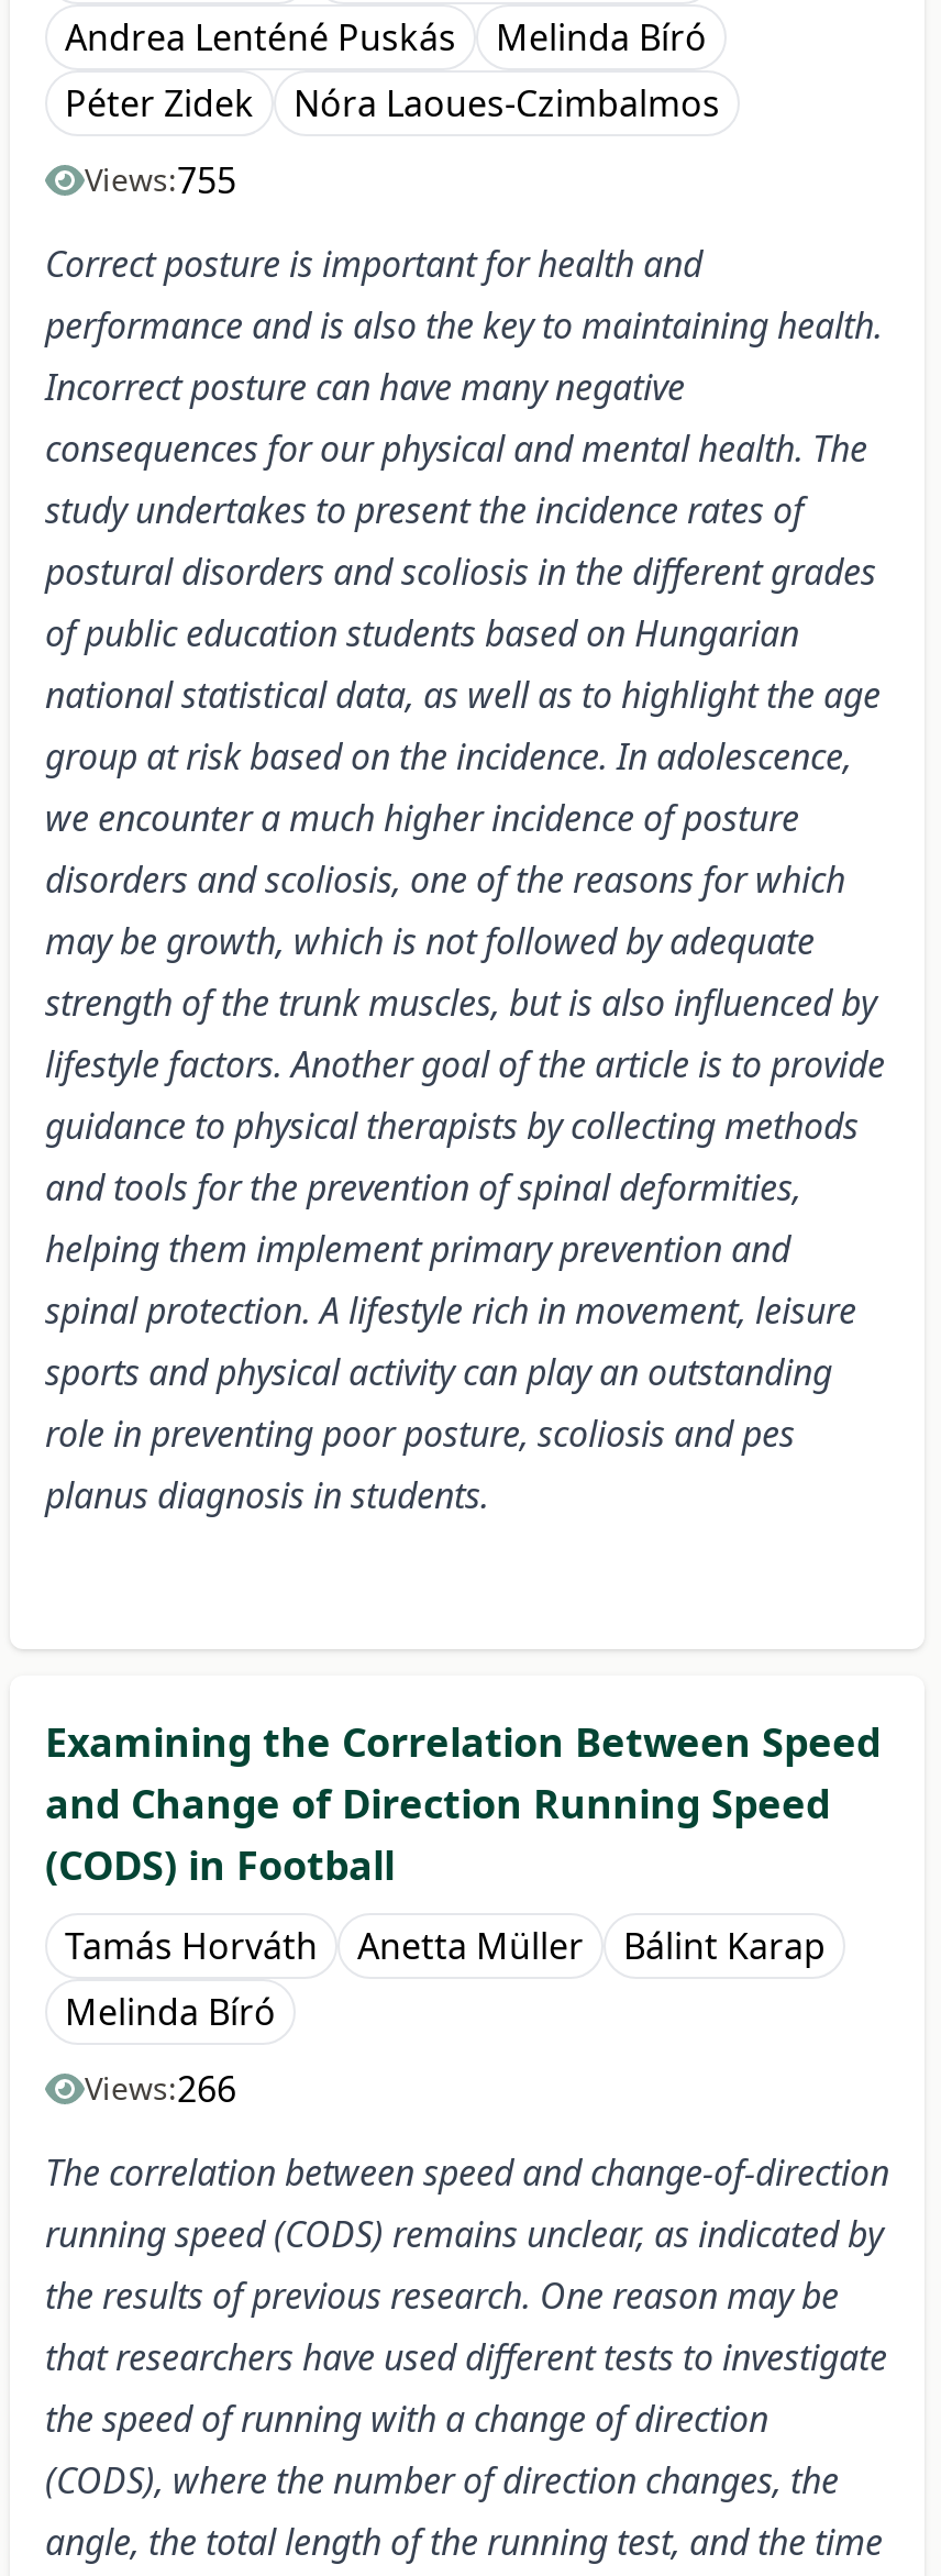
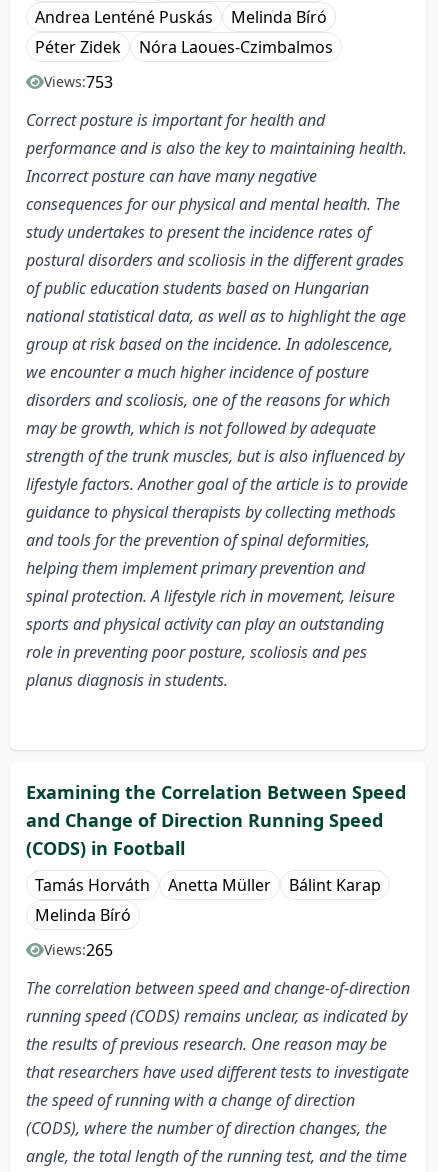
[85,157,236,205] Views:755 -> [44,71,113,93] Views:753
[85,2065,236,2114] Views:266 -> [44,939,113,961] Views:265

